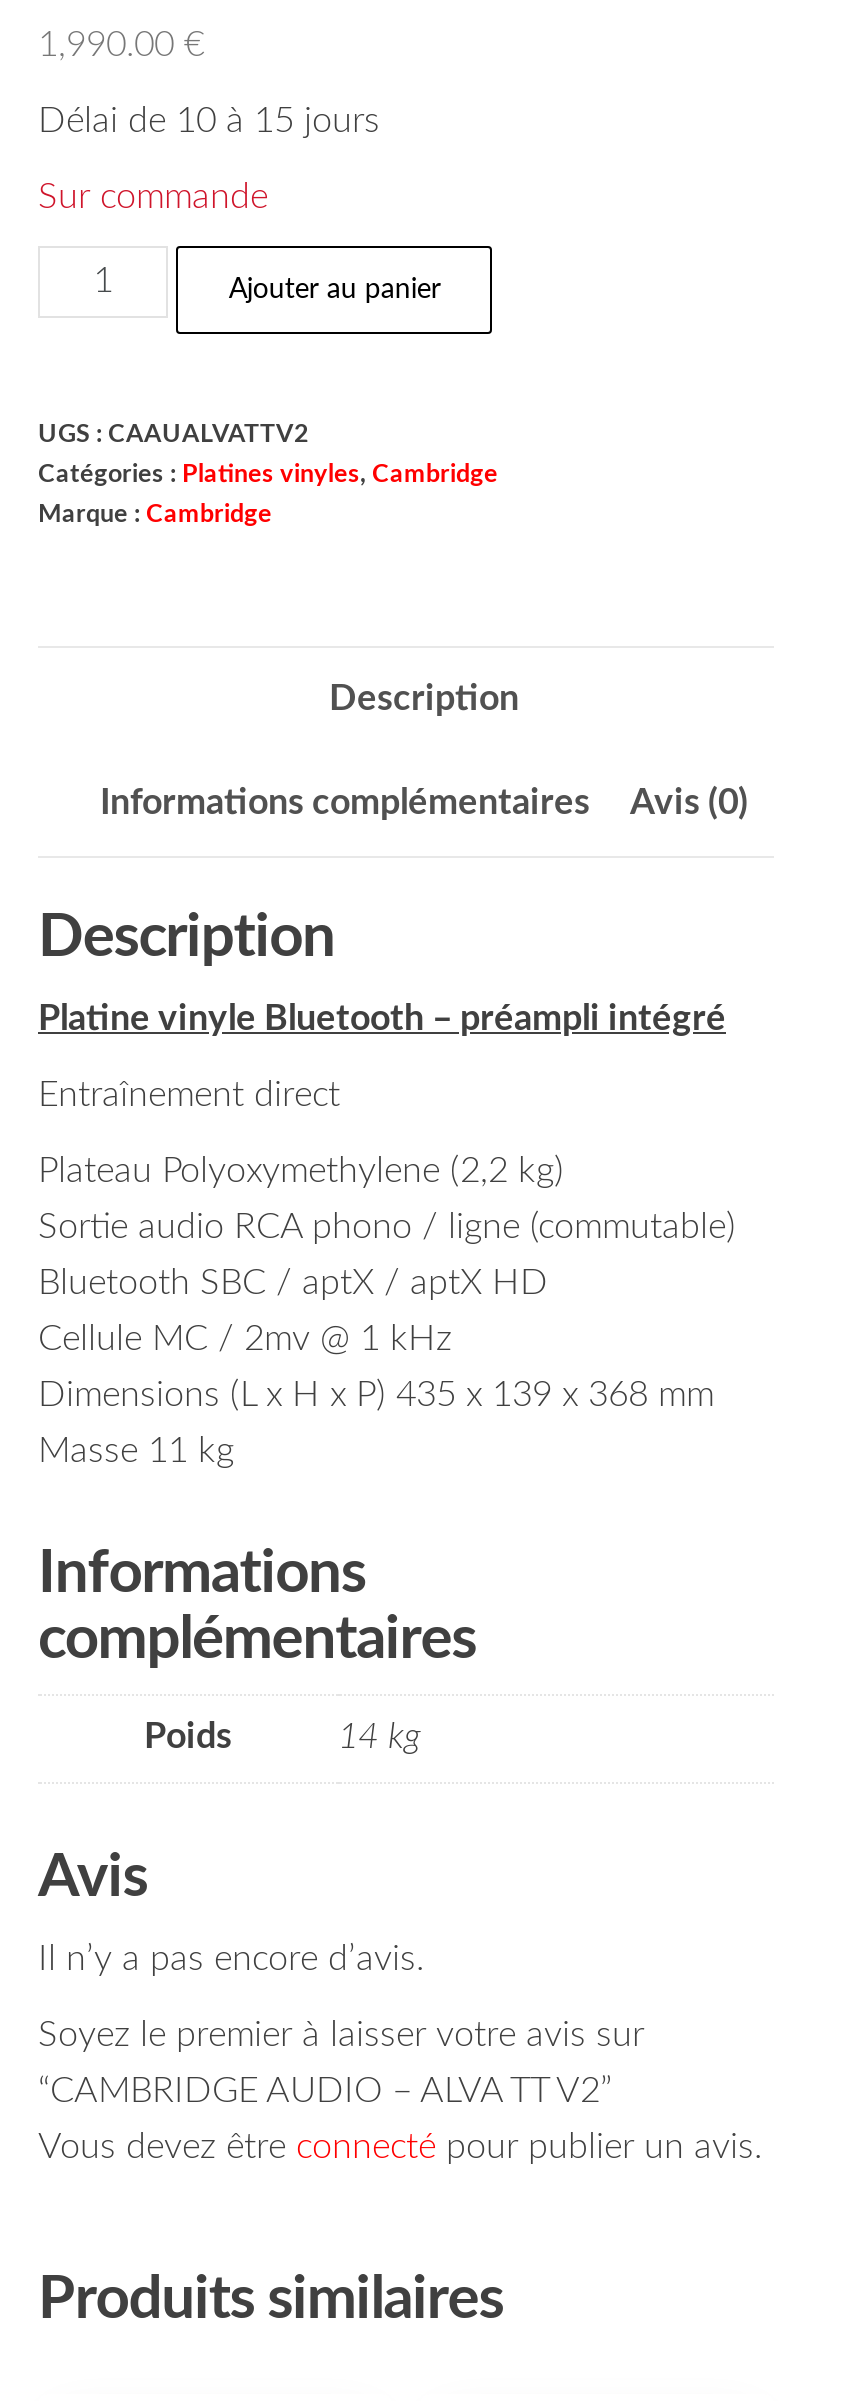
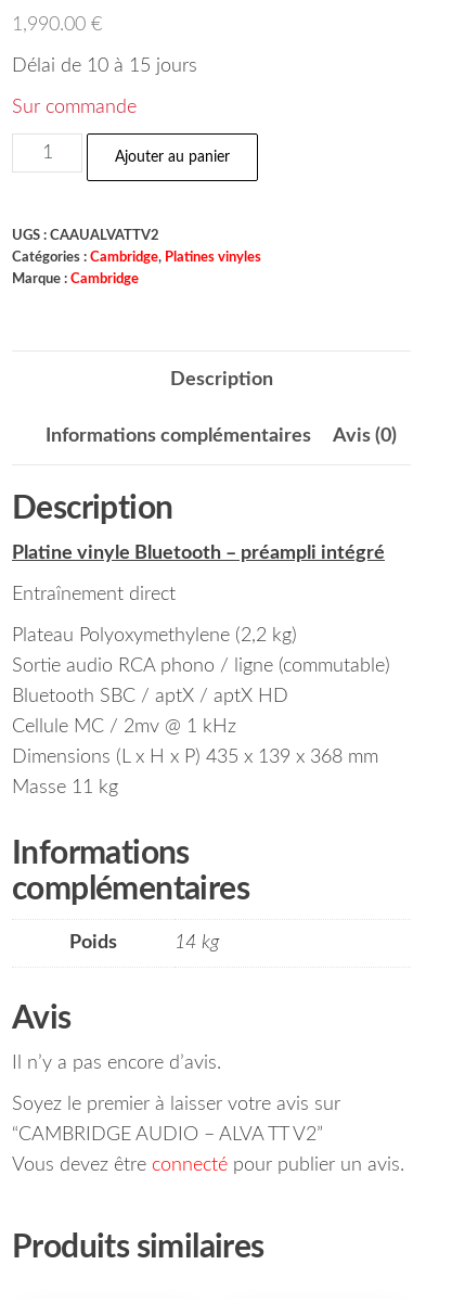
[38,462,498,486] Catégories : Platines vinyles, Cambridge -> [12,251,261,264] Catégories : Cambridge, Platines vinyles

